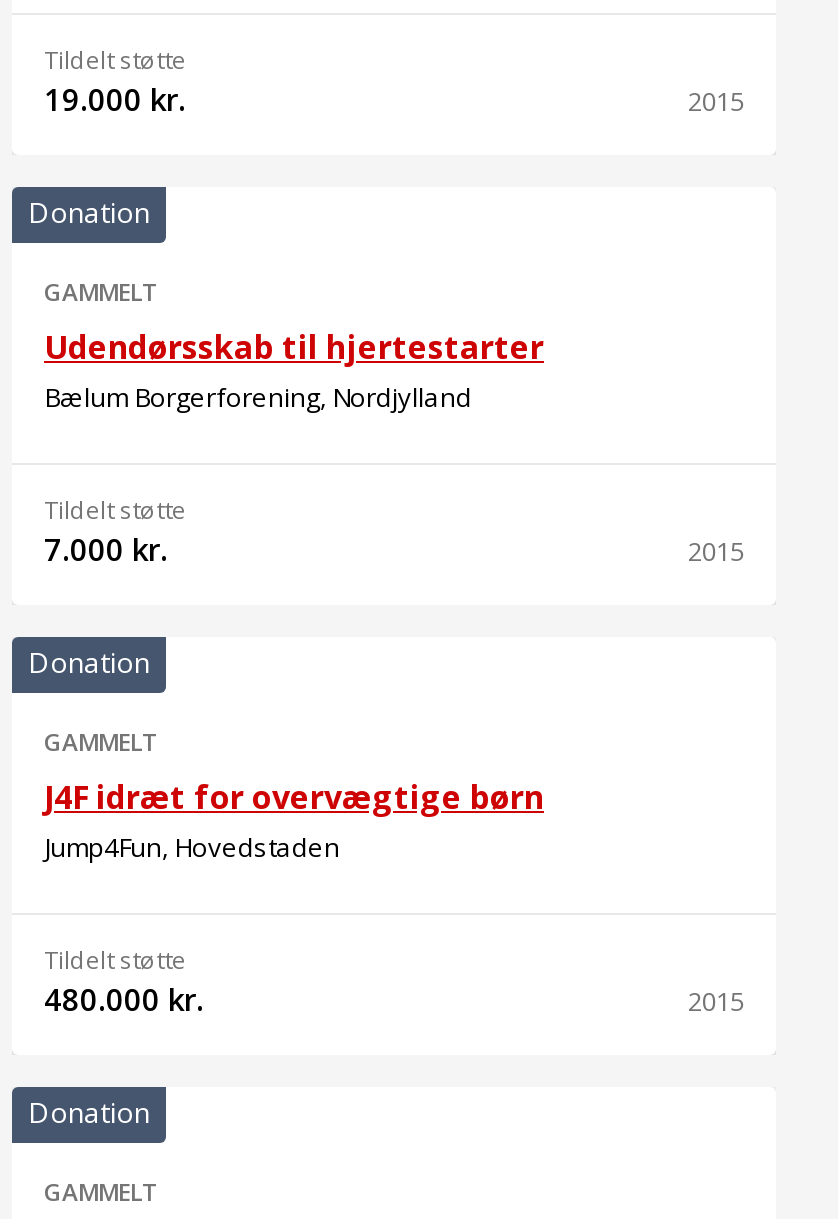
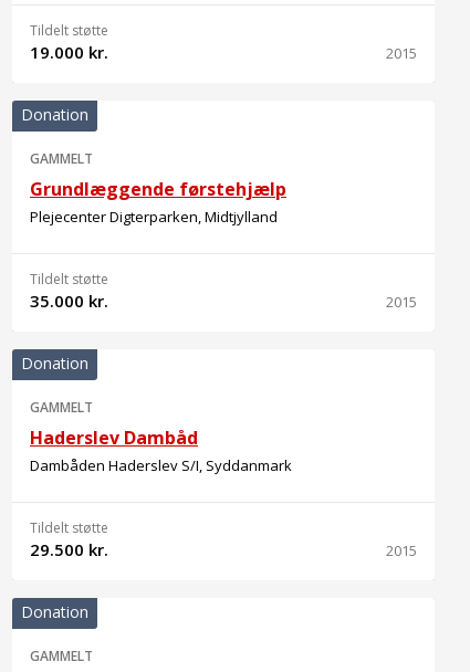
[44,325,544,415] Udendørsskab til hjertestarter | Bælum Borgerforening, Nordjylland -> [30,177,286,227] Grundlæggende førstehjælp | Plejecenter Digterparken, Midtjylland
[44,529,168,569] 7.000 kr. -> [30,290,108,312] 35.000 kr.
[44,775,544,865] J4F idræt for overvægtige børn | Jump4Fun, Hovedstaden -> [30,426,292,475] Haderslev Dambåd | Dambåden Haderslev S/I, Syddanmark
[44,979,204,1019] 480.000 kr. -> [30,538,108,560] 29.500 kr.

